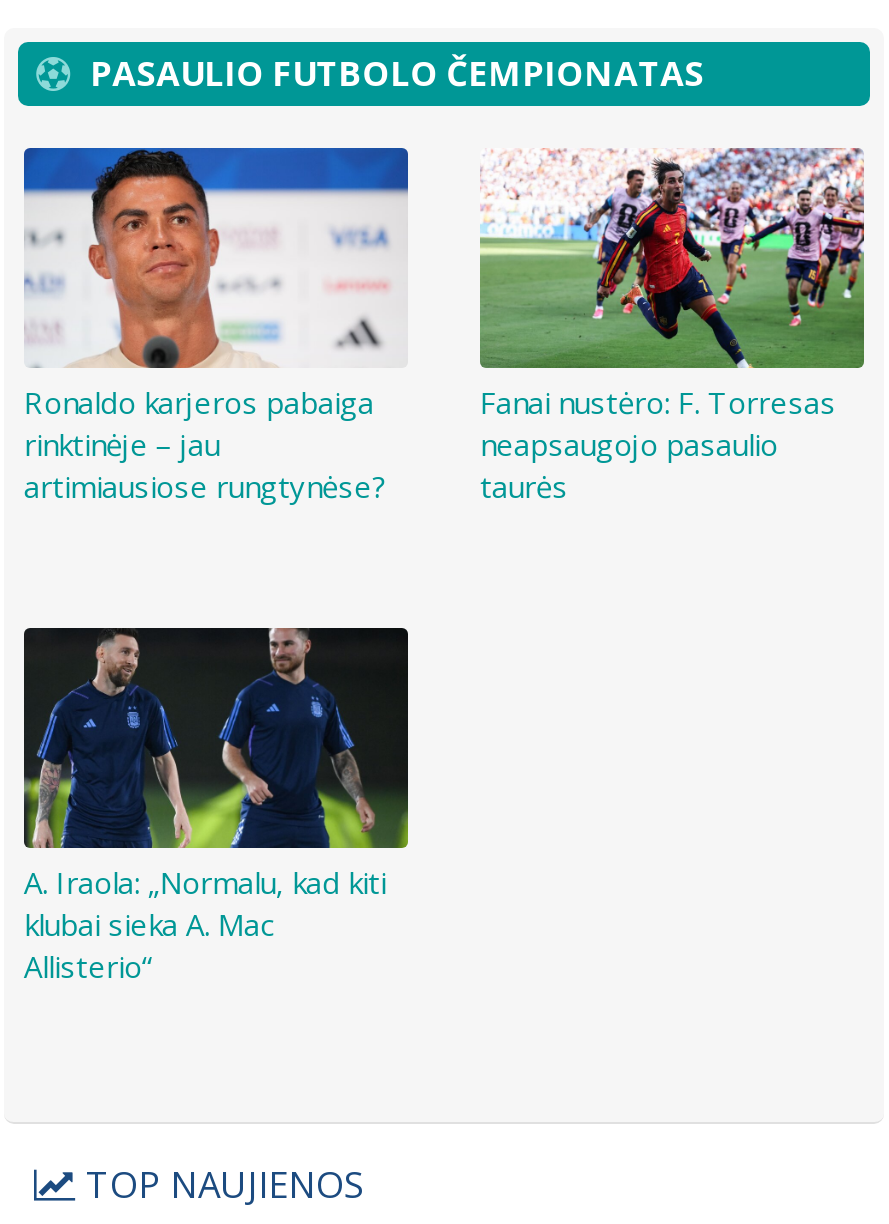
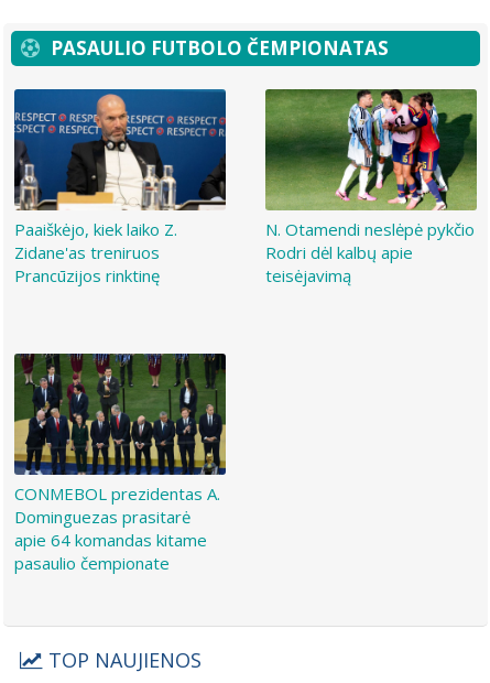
[24,150,408,505] [image] | Ronaldo karjeros pabaiga | rinktinėje – jau | artimiausiose rungtynėse? -> [13,90,227,287] [image] | Paaiškėjo, kiek laiko Z. | Zidane'as treniruos | Prancūzijos rinktinę
[480,146,866,505] [image] | Fanai nustėro: F. Torresas | neapsaugojo pasaulio | taurės -> [264,88,478,287] [image] | N. Otamendi neslėpė pykčio | Rodri dėl kalbų apie | teisėjavimą
[22,626,410,985] [image] | A. Iraola: „Normalu, kad kiti | klubai sieka A. Mac | Allisterio“ -> [13,354,227,574] [image] | CONMEBOL prezidentas A. | Dominguezas prasitarė | apie 64 komandas kitame | pasaulio čempionate

